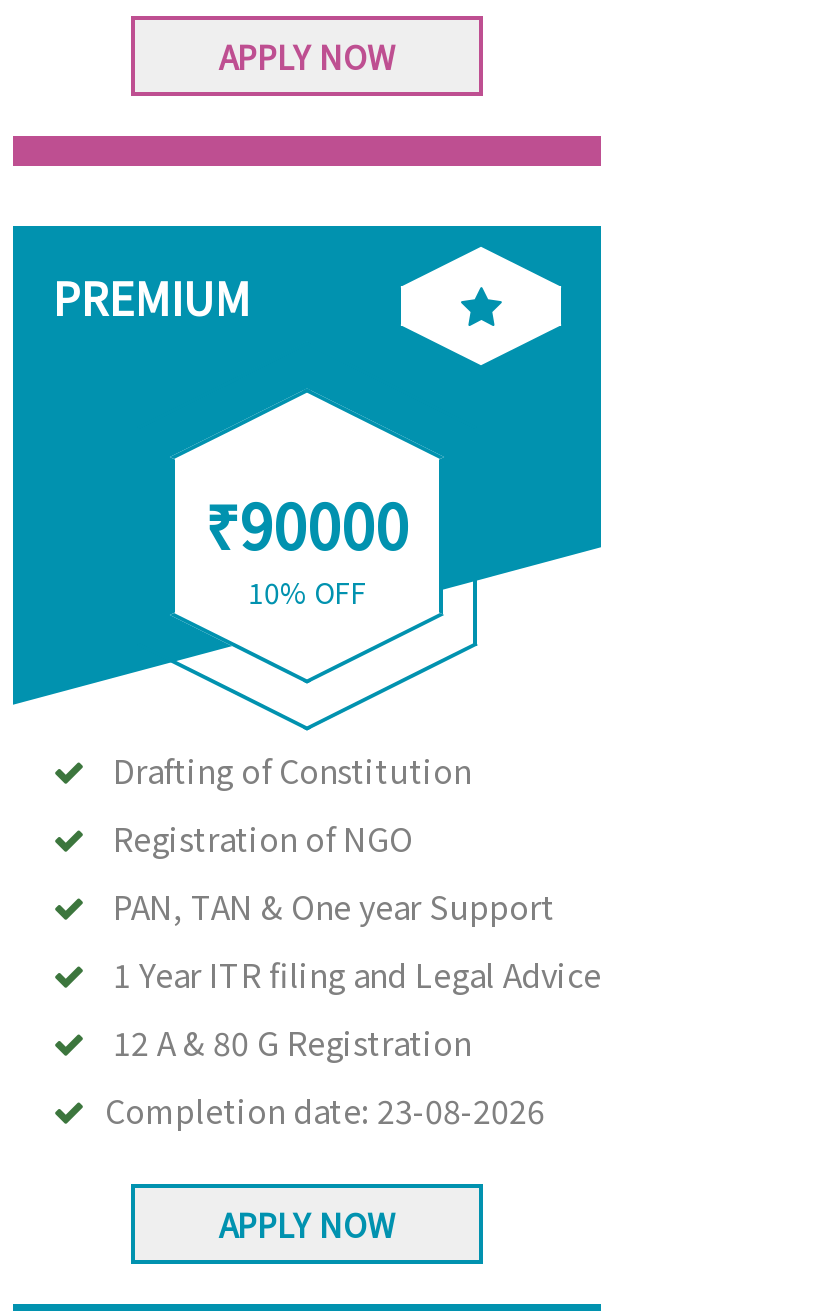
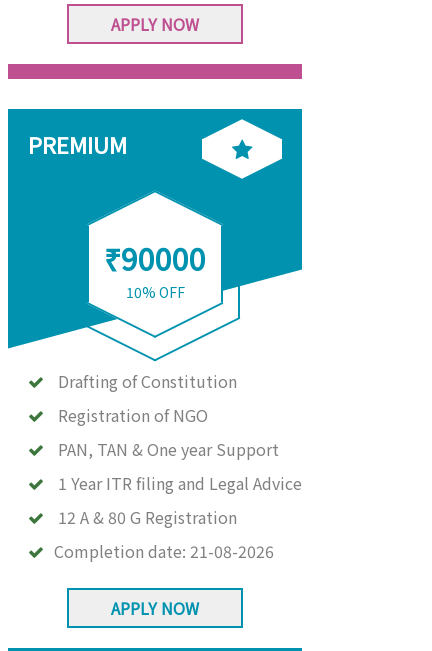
[105,1086,545,1134] Completion date: 23-08-2026 -> [54,539,274,563] Completion date: 21-08-2026

